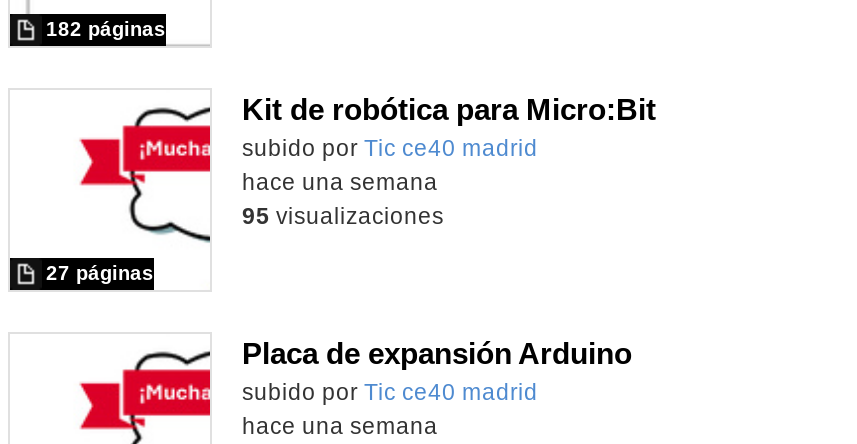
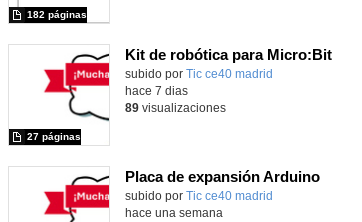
[242,170,438,194] hace una semana -> [125,85,188,97] hace 7 dias
[242,204,444,228] 95 visualizaciones -> [125,102,226,114] 89 visualizaciones

